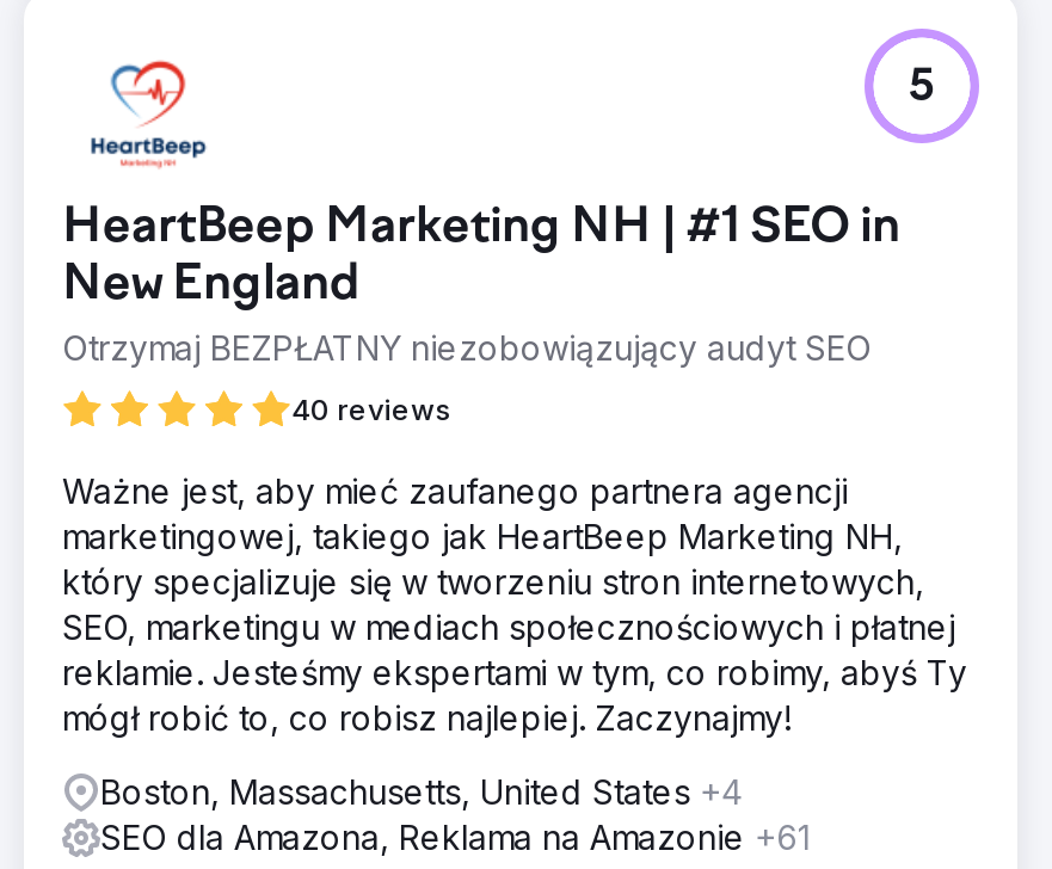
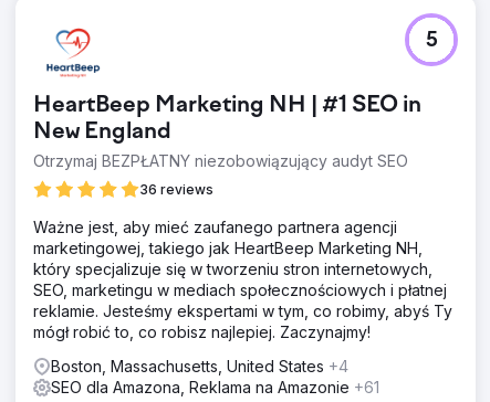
[291,392,451,427] 40 reviews -> [139,181,213,198] 36 reviews

